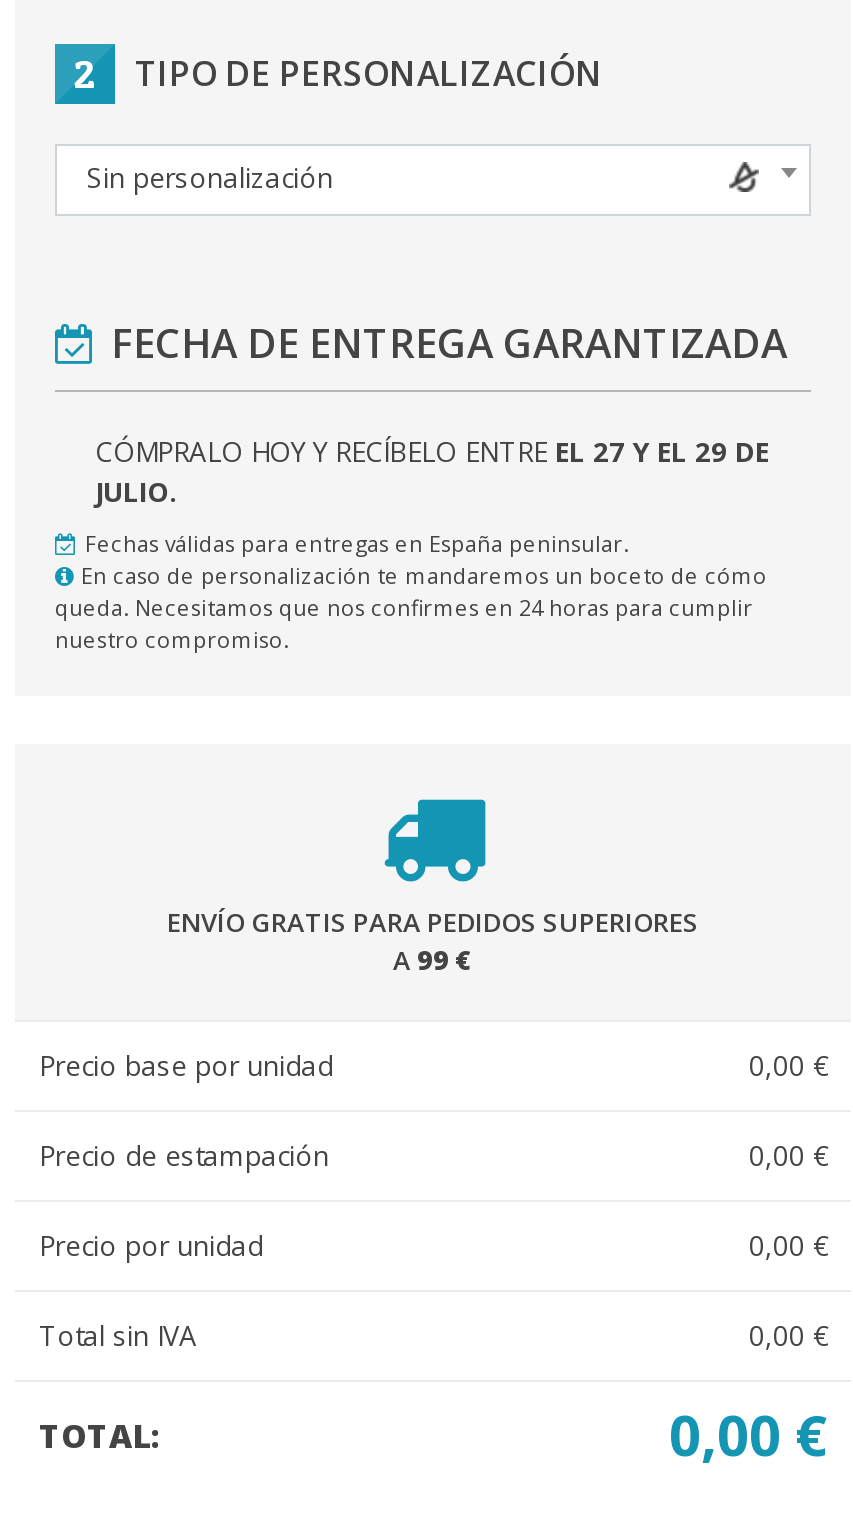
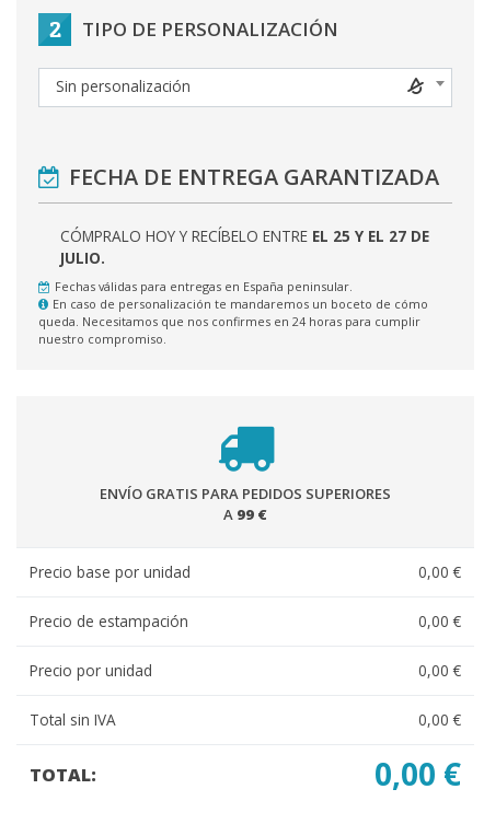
[95,432,769,470] CÓMPRALO HOY Y RECÍBELO ENTRE EL 27 Y EL 29 DE -> [60,225,429,246] CÓMPRALO HOY Y RECÍBELO ENTRE EL 25 Y EL 27 DE

